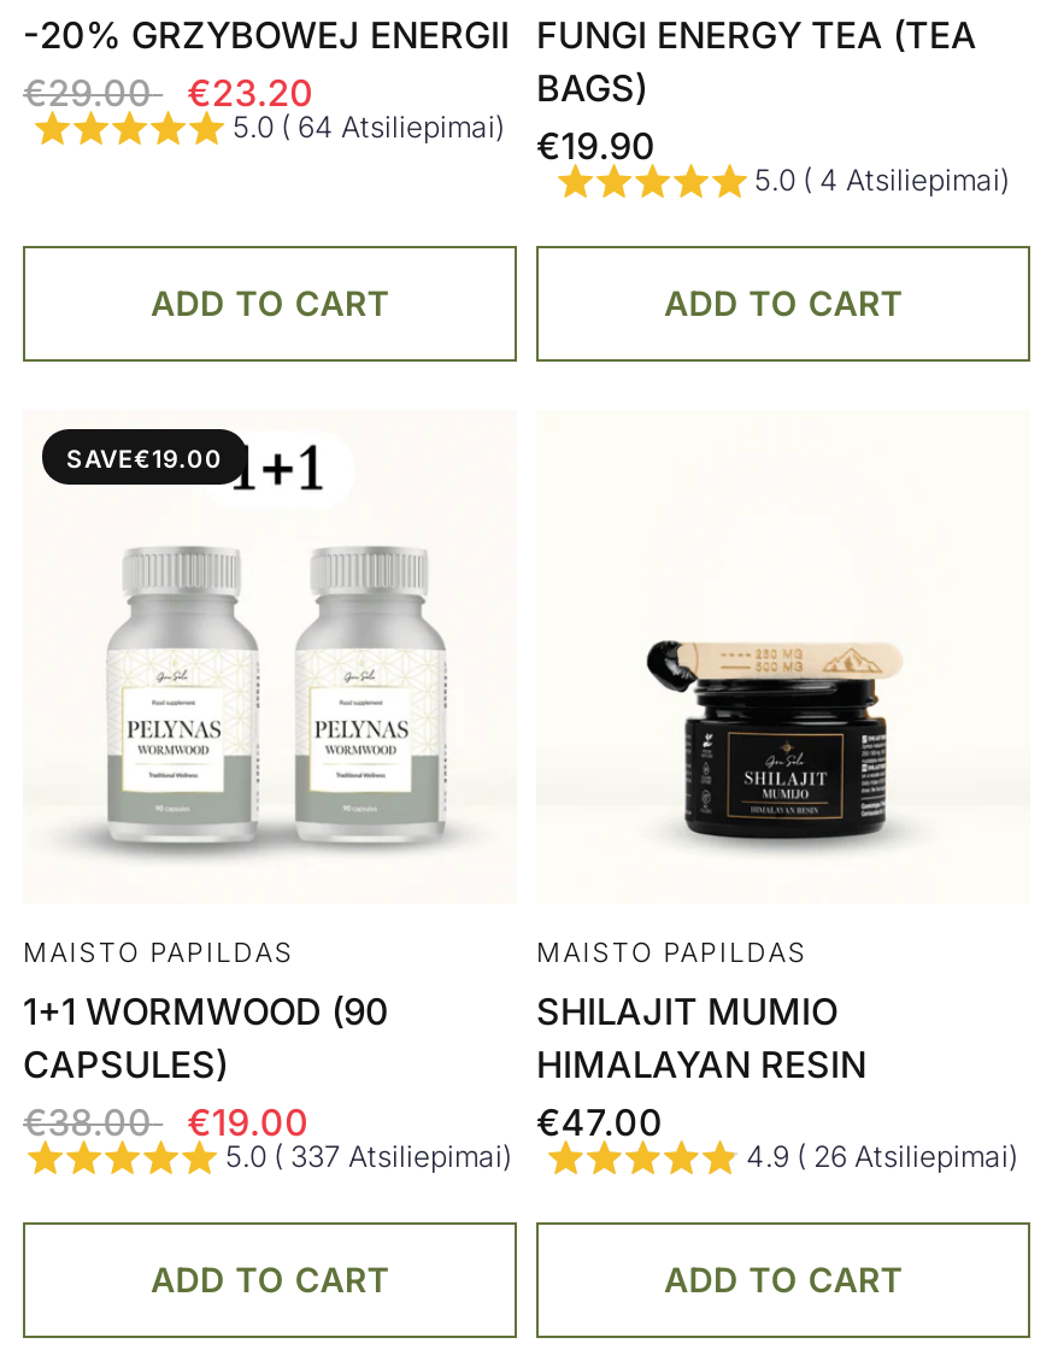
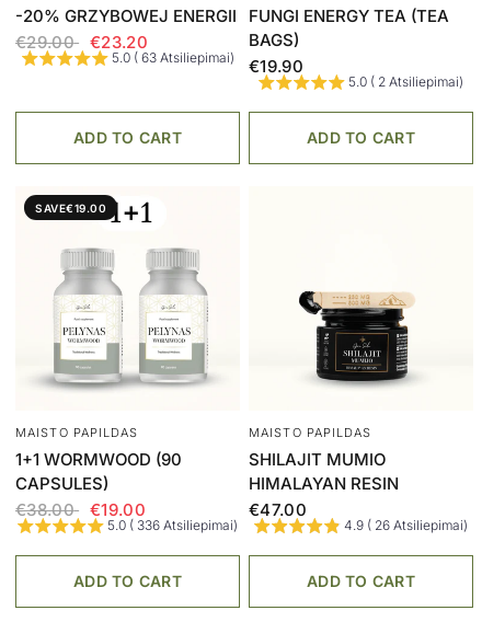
[233,109,505,145] 5.0 ( 64 Atsiliepimai) -> [111,50,234,66] 5.0 ( 63 Atsiliepimai)
[754,162,1010,198] 5.0 ( 4 Atsiliepimai) -> [348,74,463,90] 5.0 ( 2 Atsiliepimai)
[225,1139,512,1175] 5.0 ( 337 Atsiliepimai) -> [107,517,238,534] 5.0 ( 336 Atsiliepimai)

